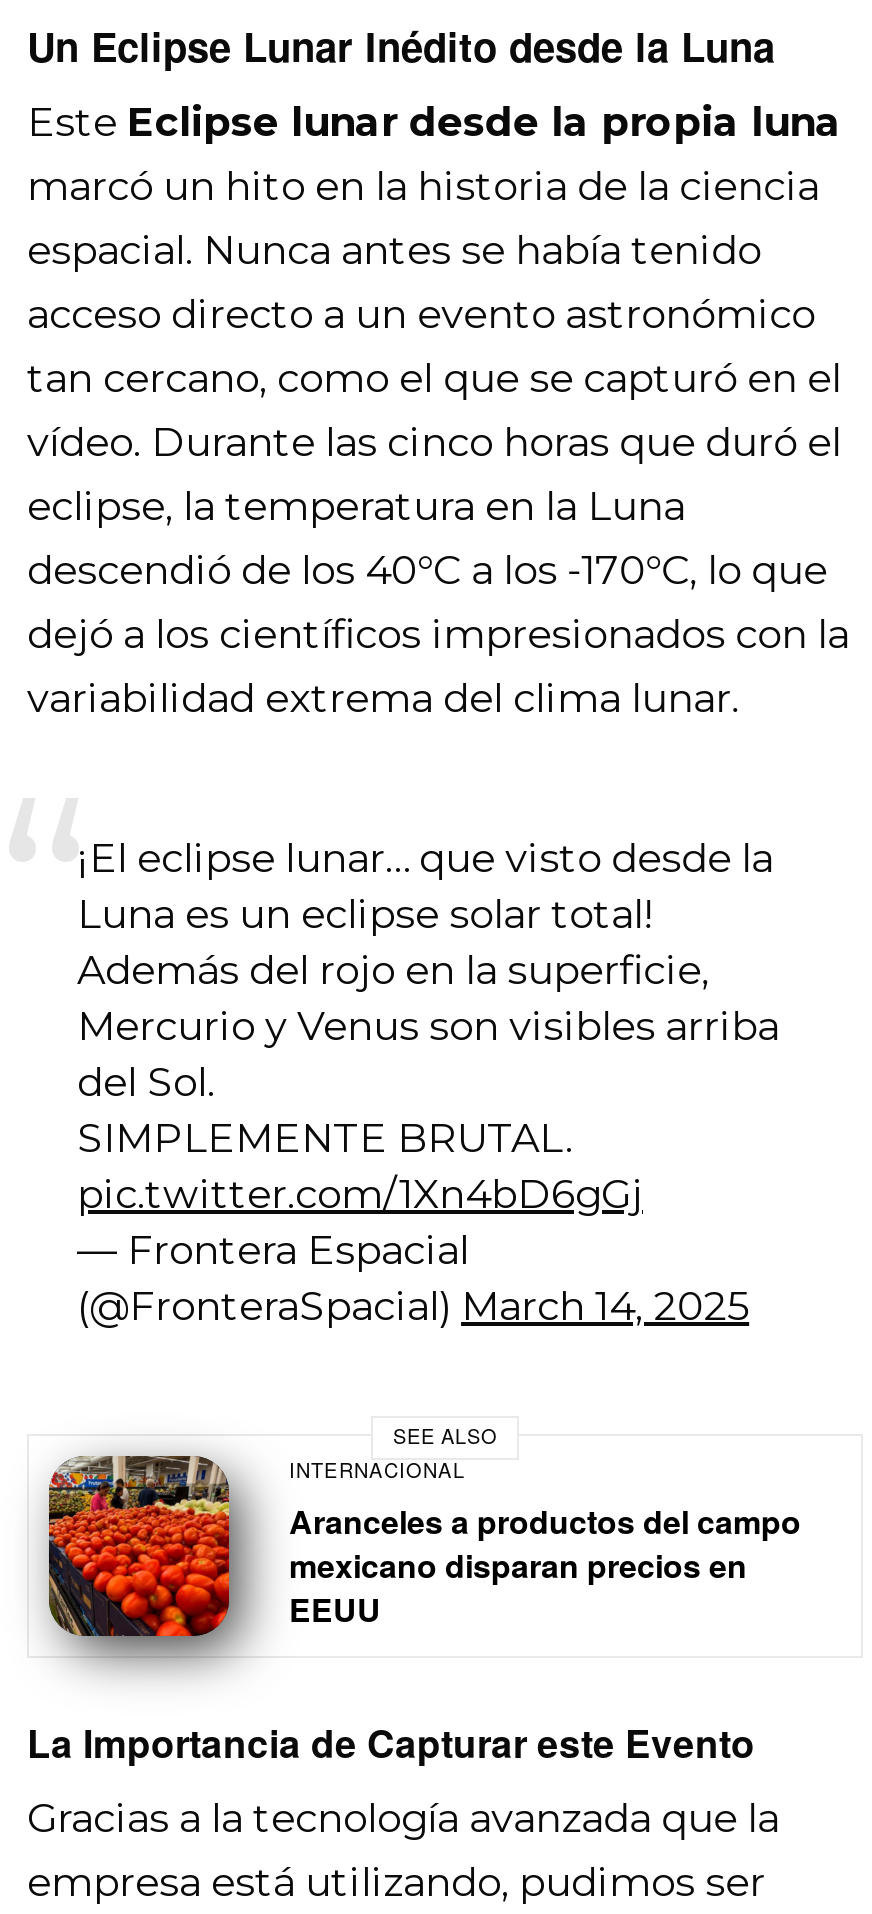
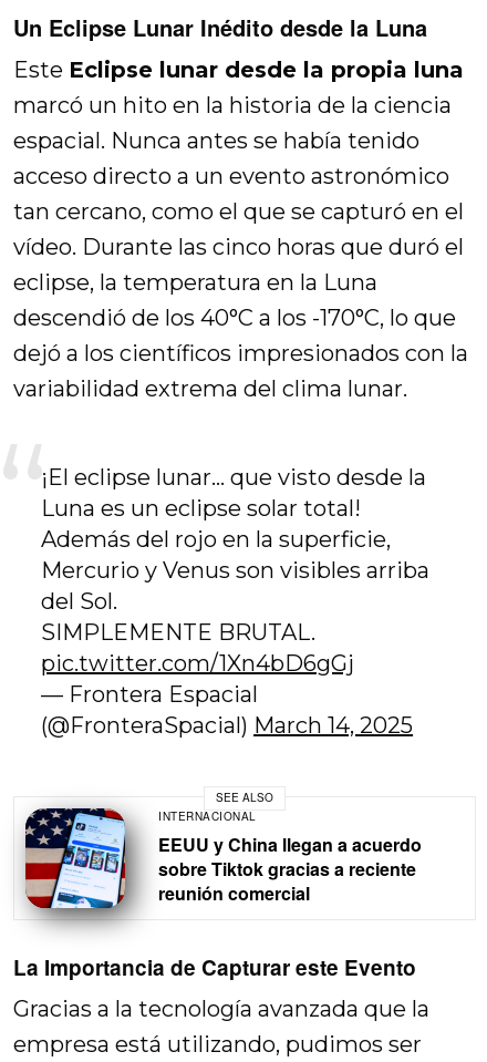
[47,1454,801,1638] [image] | Aranceles a productos del campo | mexicano disparan precios en | EEUU -> [24,807,422,909] [image] | EEUU y China llegan a acuerdo | sobre Tiktok gracias a reciente | reunión comercial

